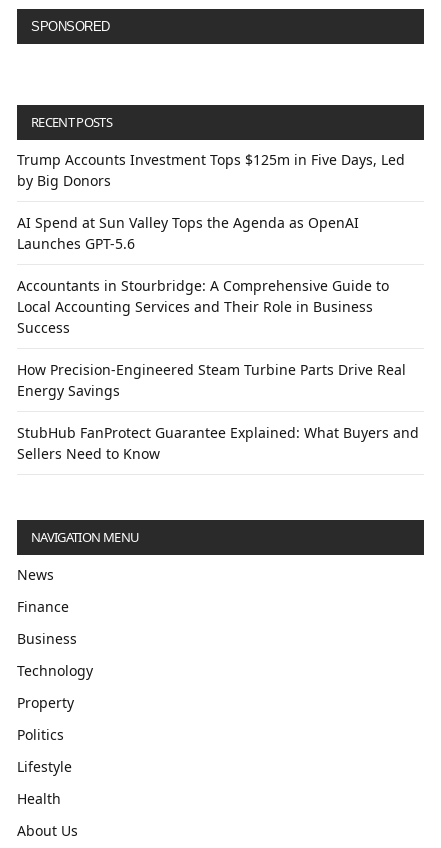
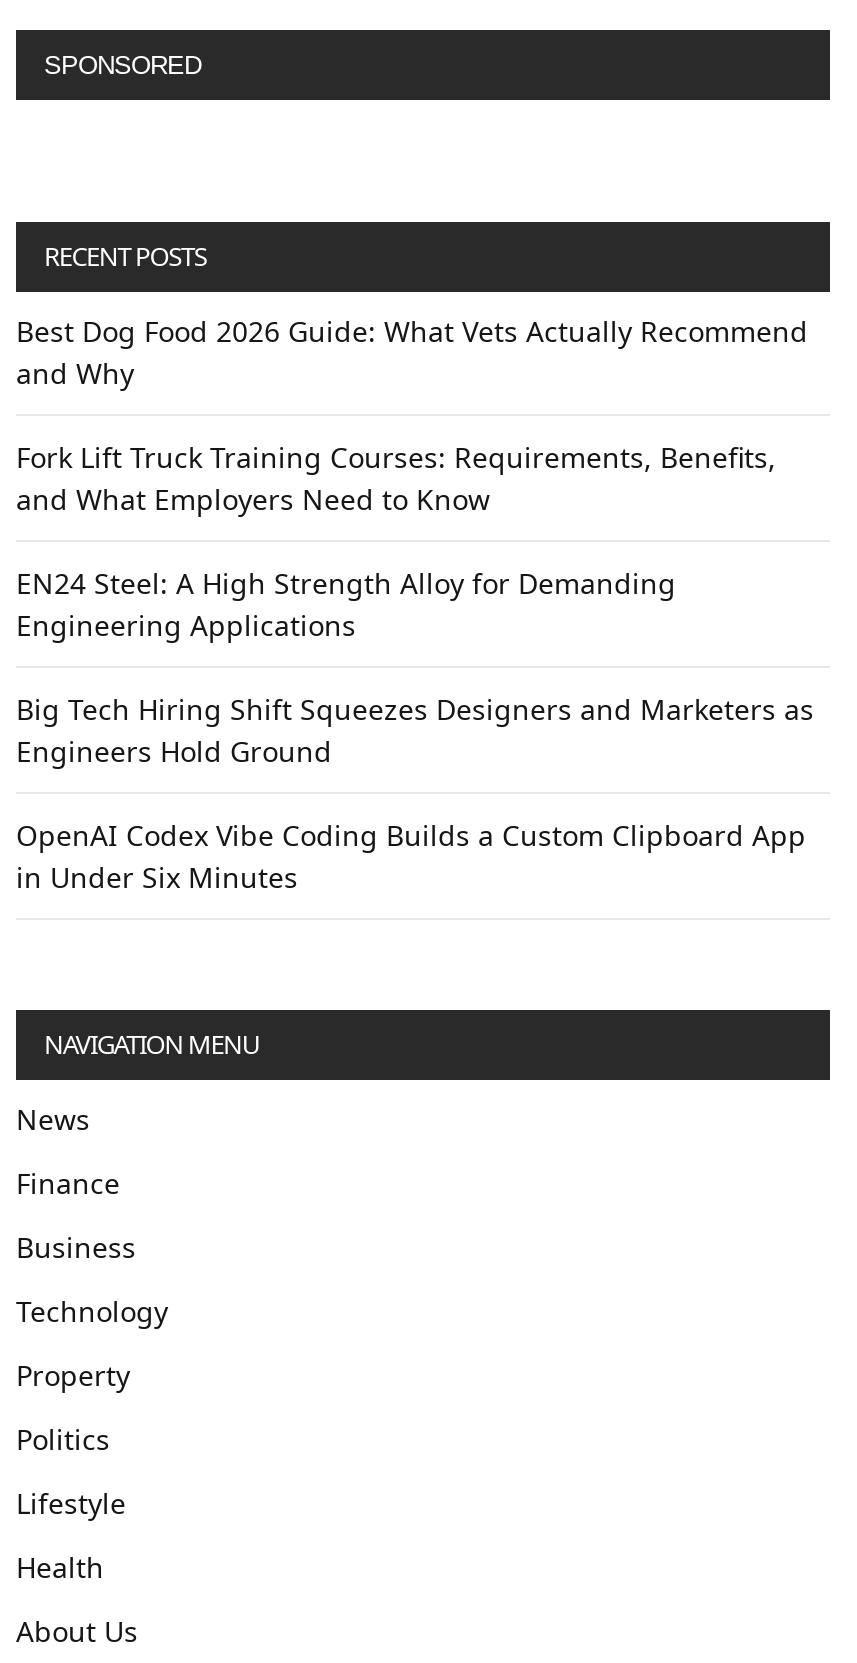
[17,150,405,190] Trump Accounts Investment Tops $125m in Five Days, Led | by Big Donors -> [16,312,808,392] Best Dog Food 2026 Guide: What Vets Actually Recommend | and Why
[17,213,359,253] AI Spend at Sun Valley Tops the Agenda as OpenAI | Launches GPT-5.6 -> [16,438,776,518] Fork Lift Truck Training Courses: Requirements, Benefits, | and What Employers Need to Know
[17,276,389,337] Accountants in Stourbridge: A Comprehensive Guide to | Local Accounting Services and Their Role in Business | Success -> [16,564,676,644] EN24 Steel: A High Strength Alloy for Demanding | Engineering Applications
[17,360,406,400] How Precision-Engineered Steam Turbine Parts Drive Real | Energy Savings -> [16,690,814,770] Big Tech Hiring Shift Squeezes Designers and Marketers as | Engineers Hold Ground
[17,423,419,463] StubHub FanProtect Guarantee Explained: What Buyers and | Sellers Need to Know -> [16,816,806,896] OpenAI Codex Vibe Coding Builds a Custom Clipboard App | in Under Six Minutes

